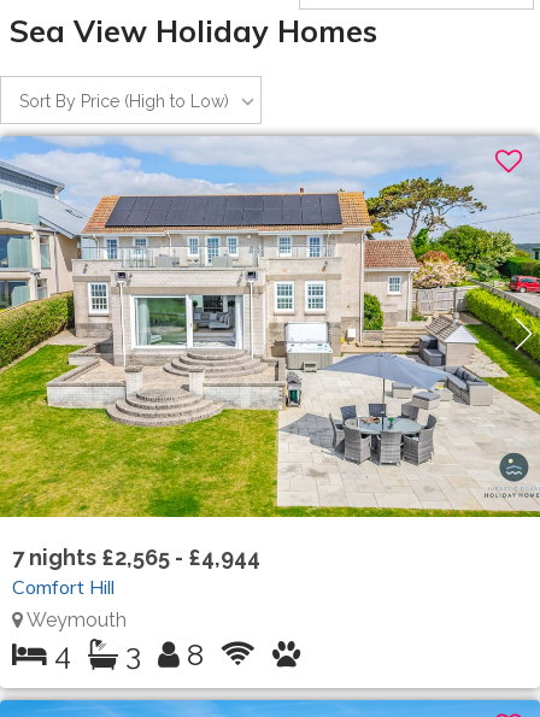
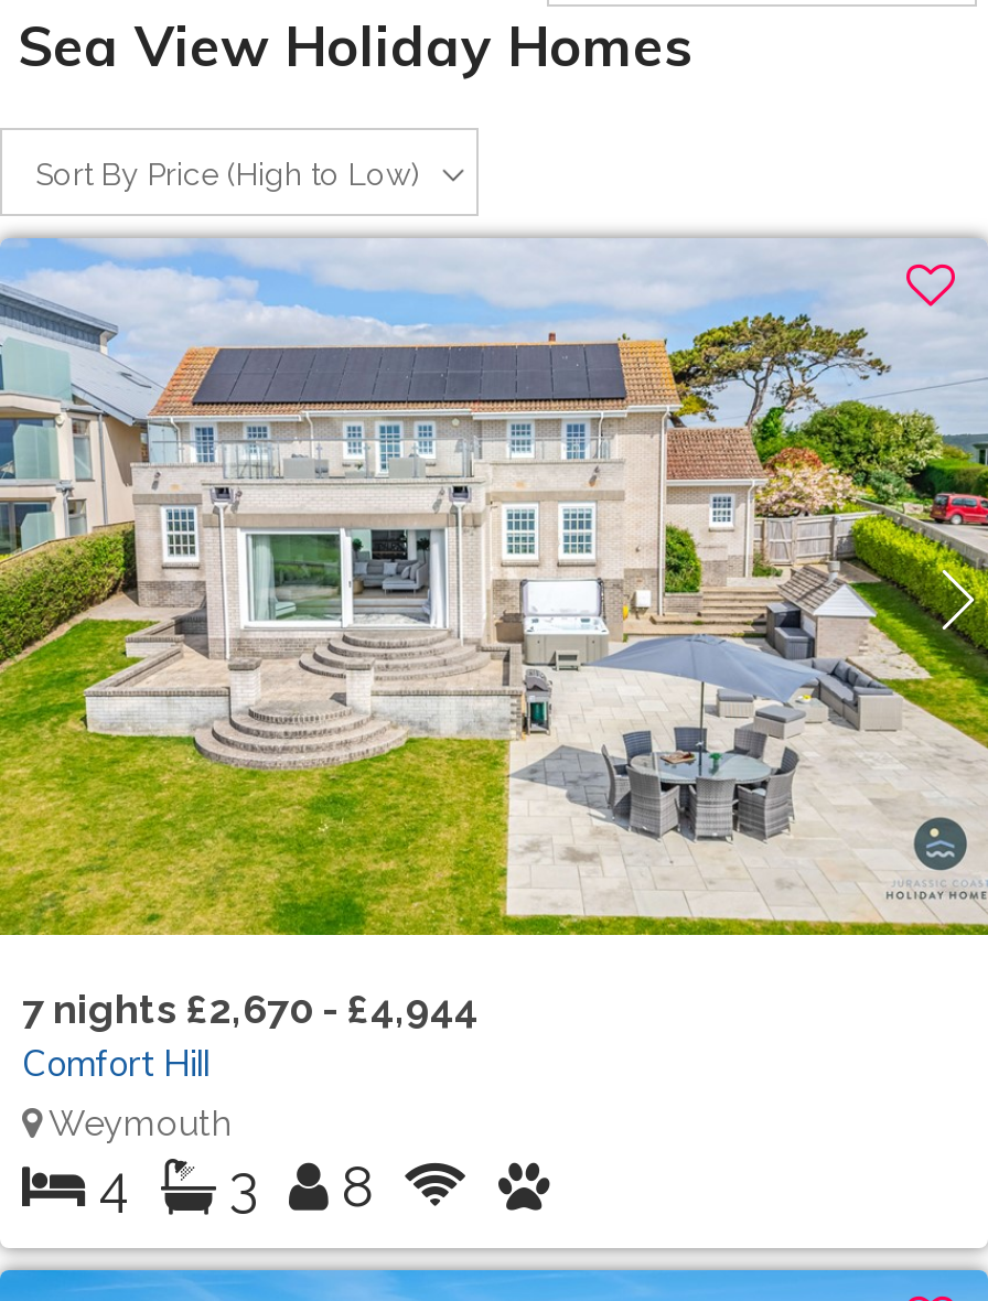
[12,545,260,570] 7 nights £2,565 - £4,944 -> [22,987,479,1033] 7 nights £2,670 - £4,944

